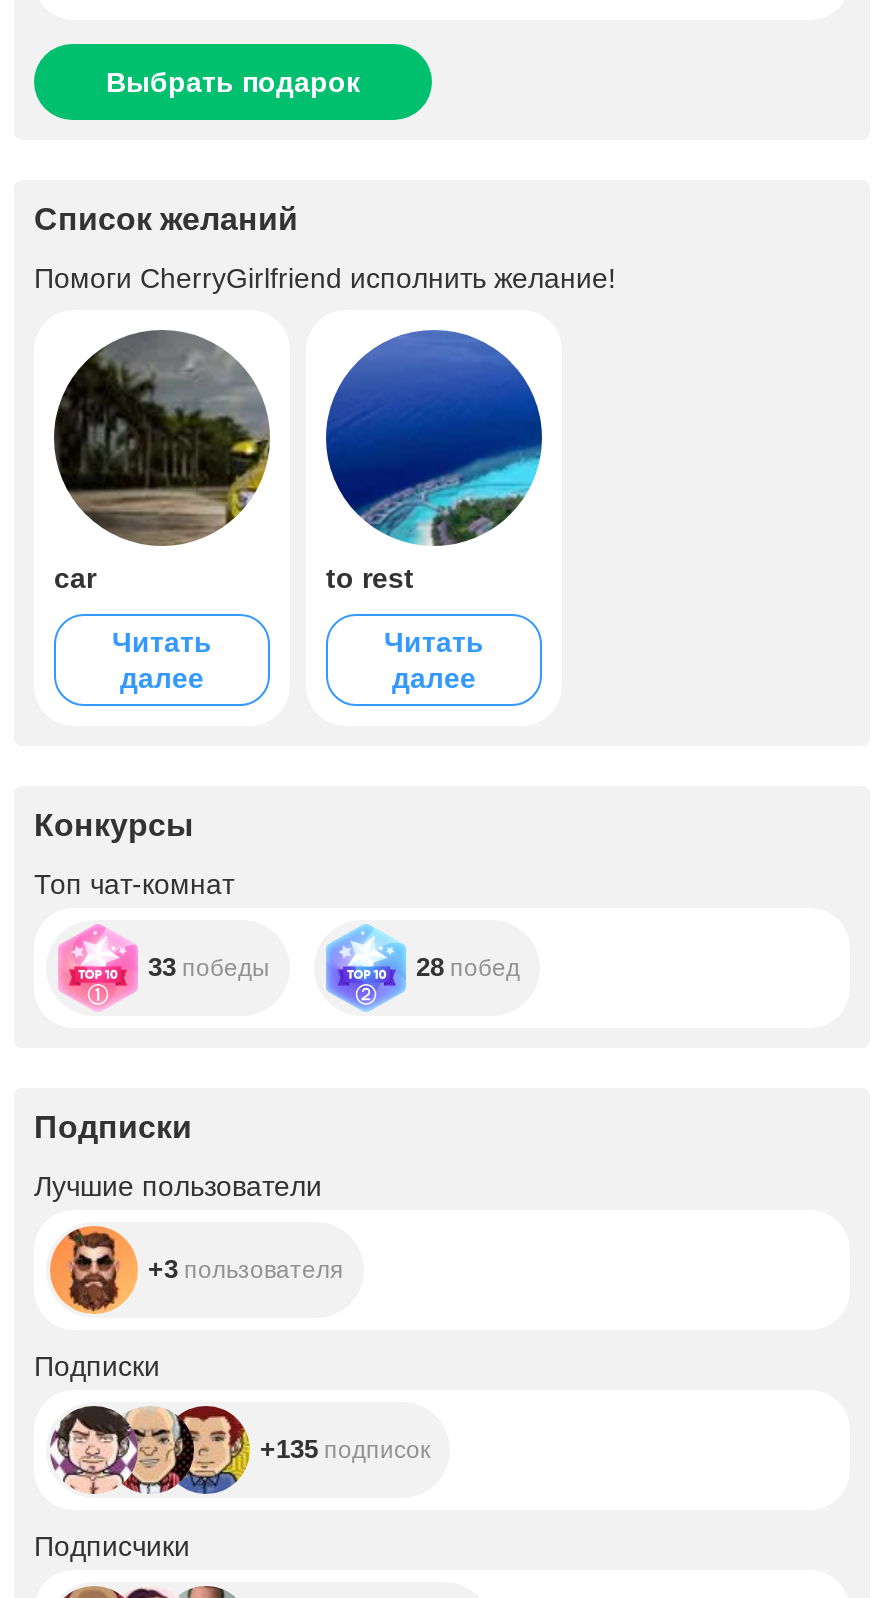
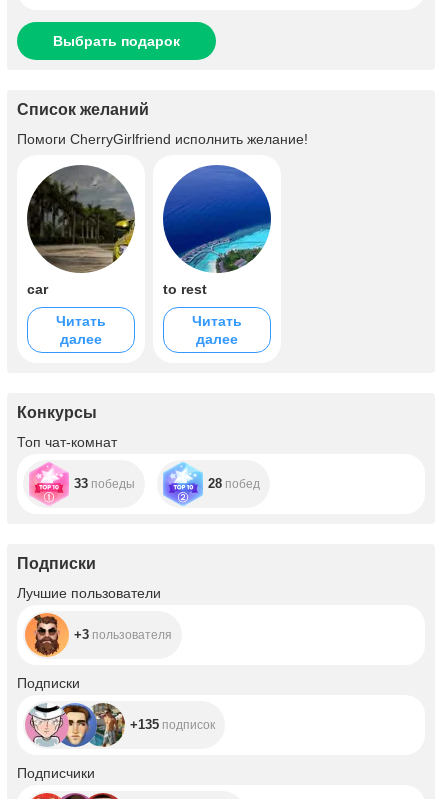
[50,1404,250,1494] [image] -> [25,703,126,747] [image]

